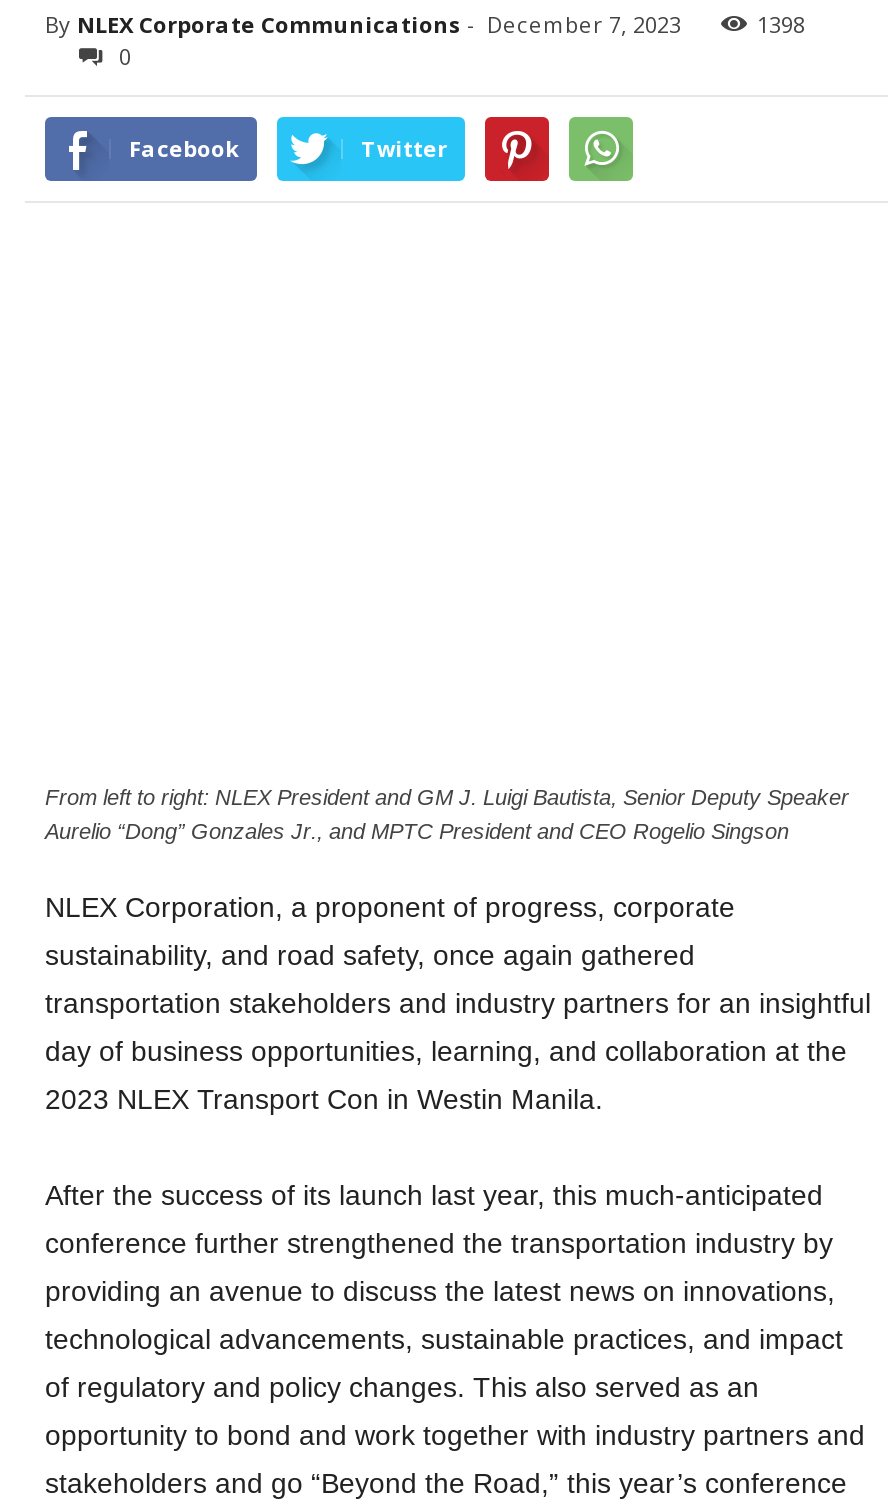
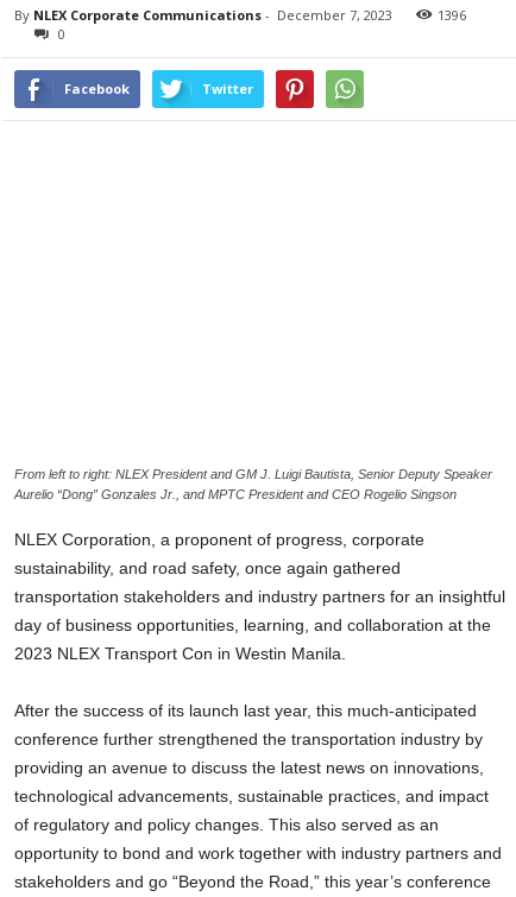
[757,9,805,39] 1398 -> [438,6,466,24] 1396

